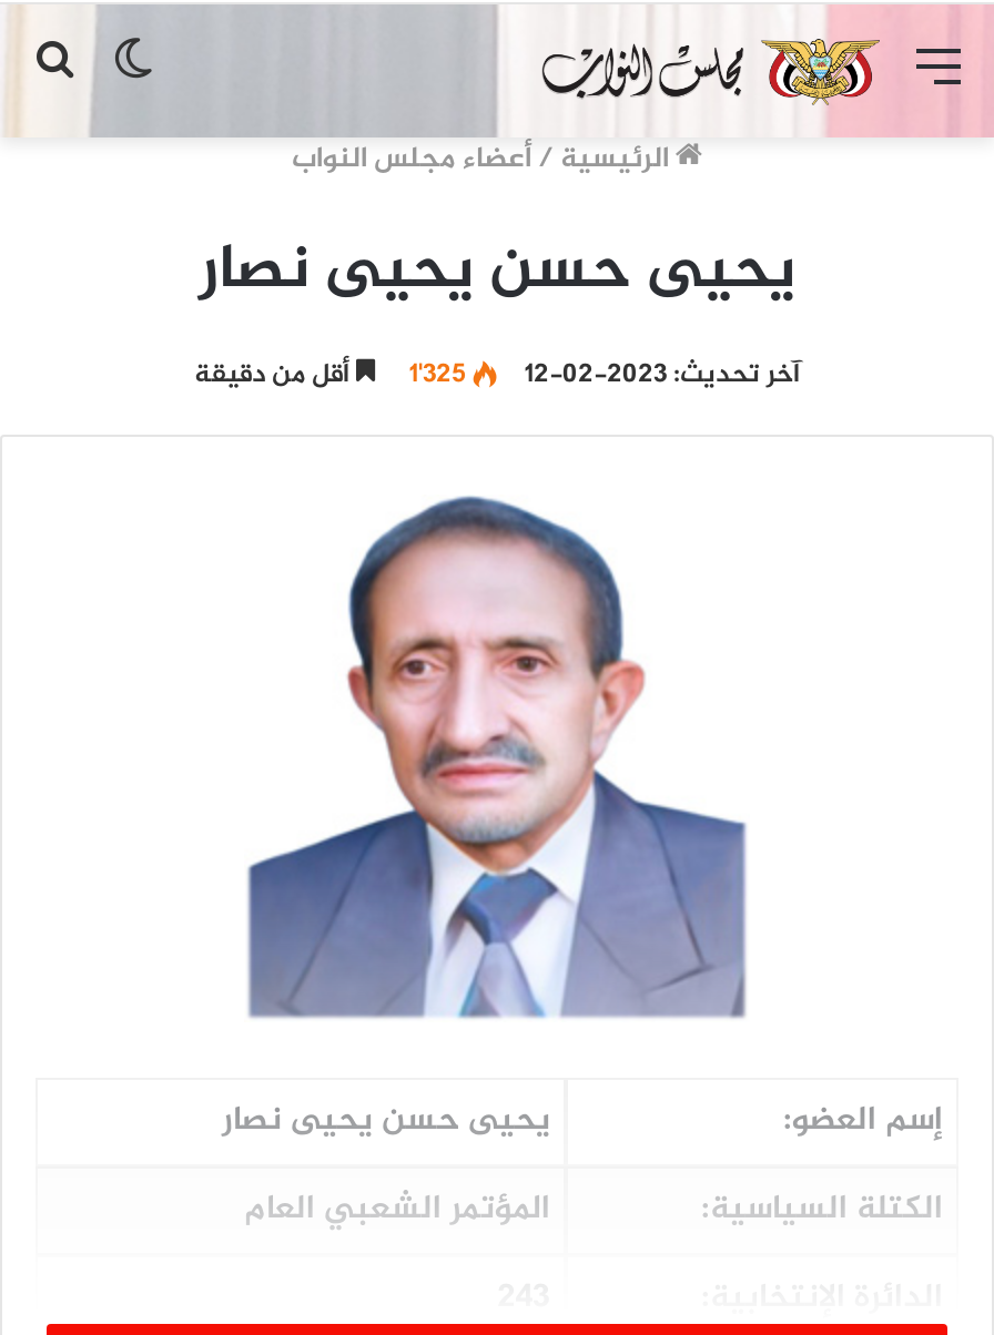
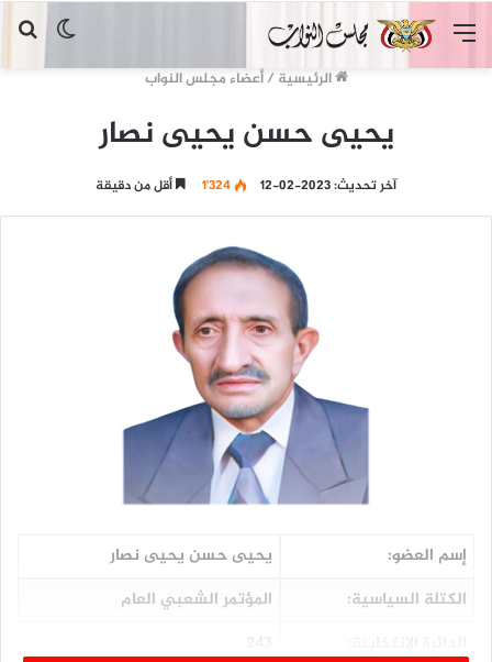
[409,353,465,397] 1٬325 -> [202,175,231,197] 1٬324

